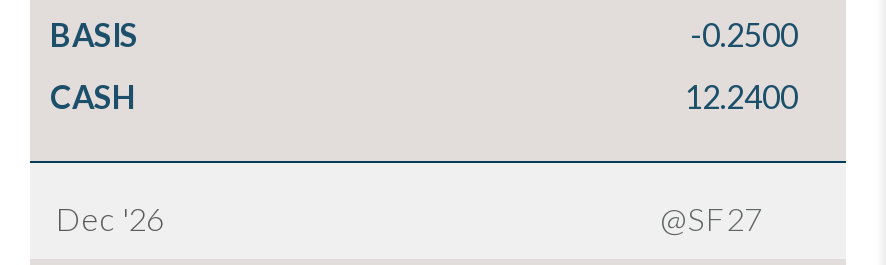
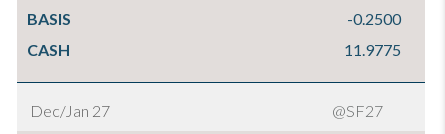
[684,77,798,115] 12.2400 -> [344,40,401,59] 11.9775
[56,199,164,237] Dec '26 -> [30,101,110,120] Dec/Jan 27

